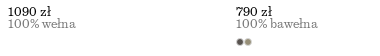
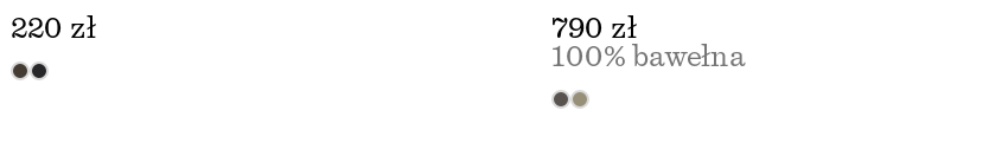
[8,6,76,30] 1090 zł | 100% wełna -> [11,14,96,43] 220 zł

